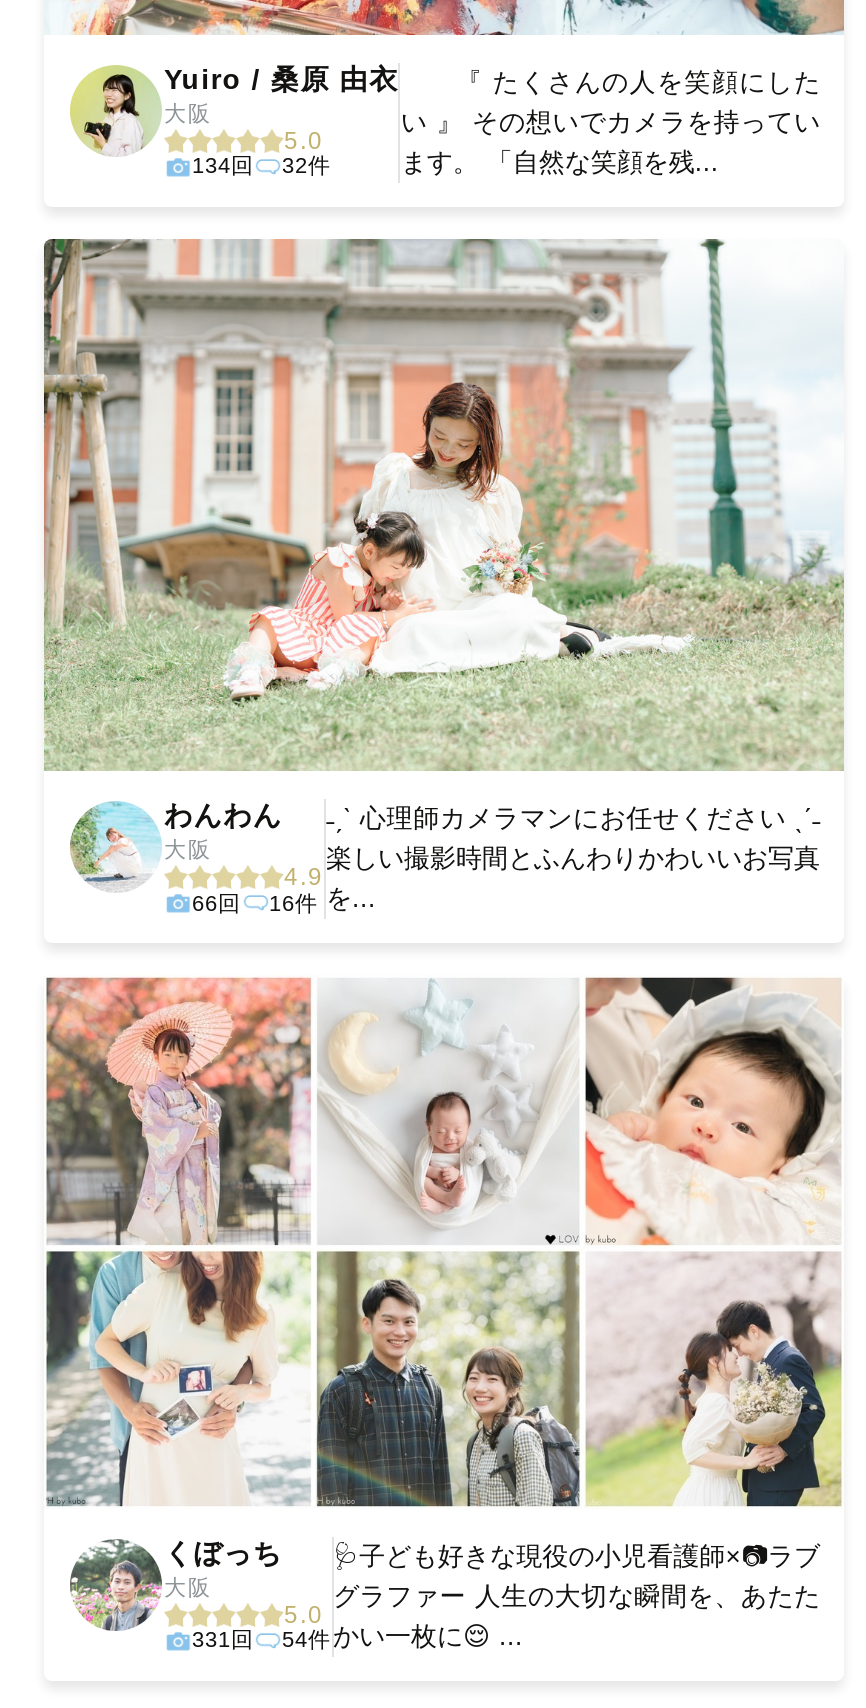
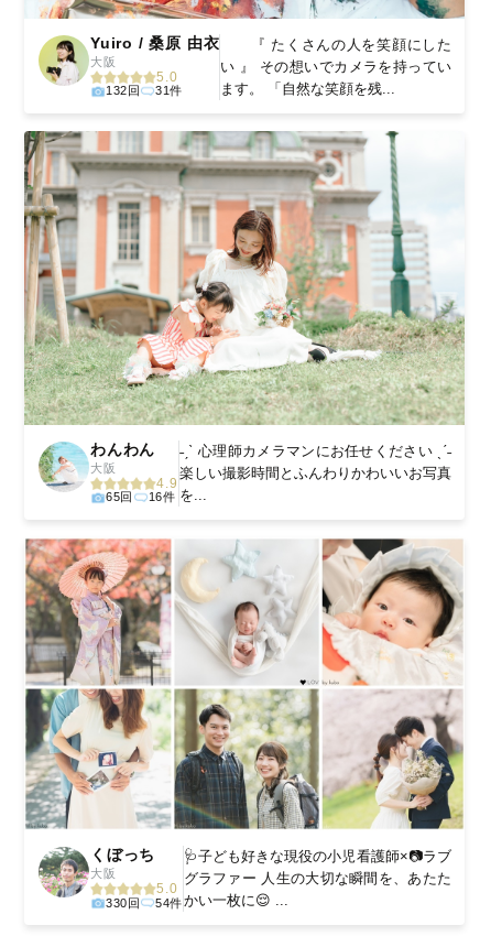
[192,153,254,177] 134回 -> [106,84,140,97] 132回
[282,153,331,177] 32件 -> [155,84,182,97] 31件
[192,890,241,914] 66回 -> [106,490,133,503] 65回
[192,1627,254,1651] 331回 -> [106,896,140,909] 330回

